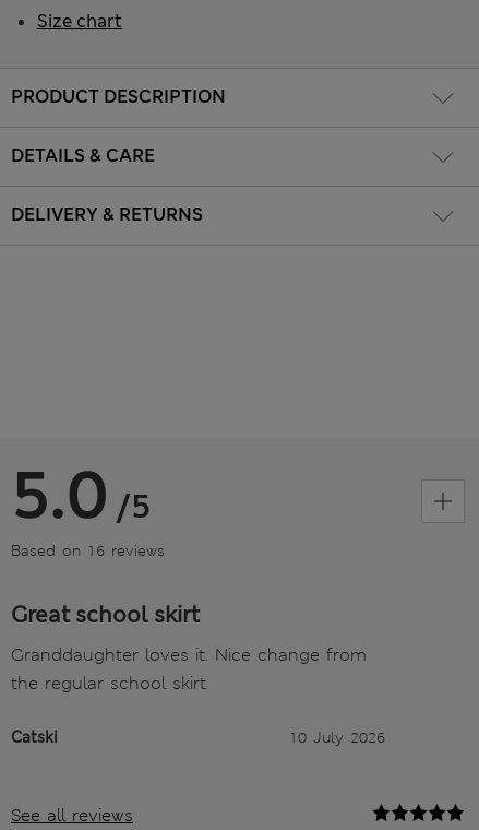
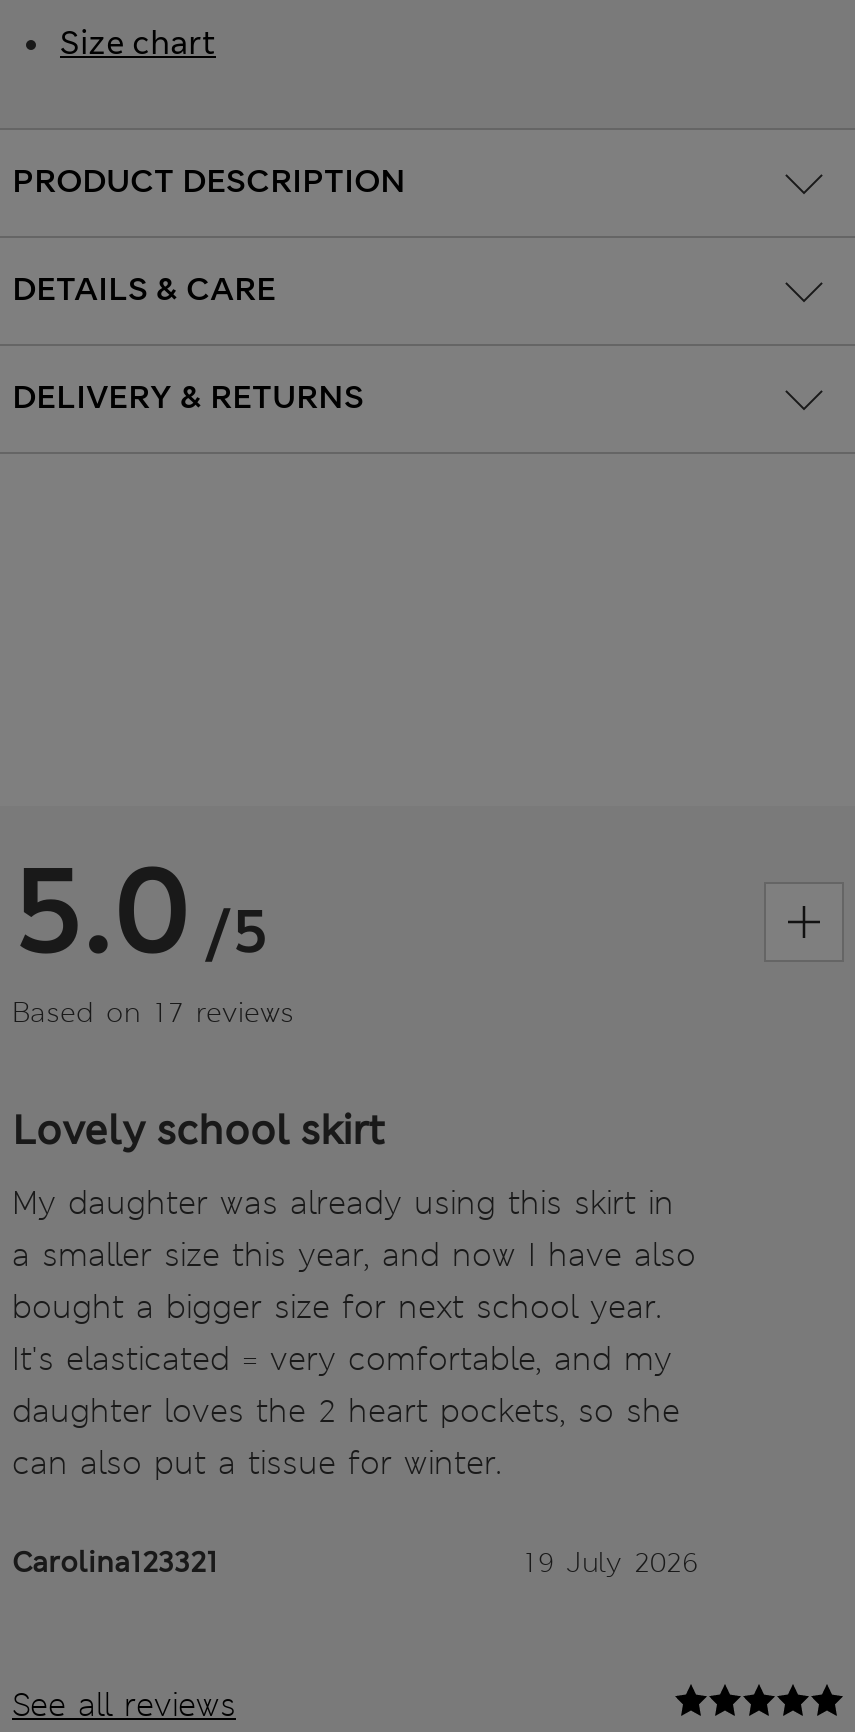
[11,541,165,561] Based on 16 reviews -> [12,995,294,1031] Based on 17 reviews
[11,601,200,629] Great school skirt -> [12,1105,384,1157] Lovely school skirt
[11,644,367,695] Granddaughter loves it. Nice change from | the regular school skirt -> [12,1183,696,1485] My daughter was already using this skirt in | a smaller size this year, and now I have also | bought a bigger size for next school year. | It's elasticated = very comfortable, and my | daughter loves the 2 heart pockets, so she | can also put a tissue for winter.
[11,728,385,747] Catski | 10 July 2026 -> [12,1545,698,1581] Carolina123321 | 19 July 2026

